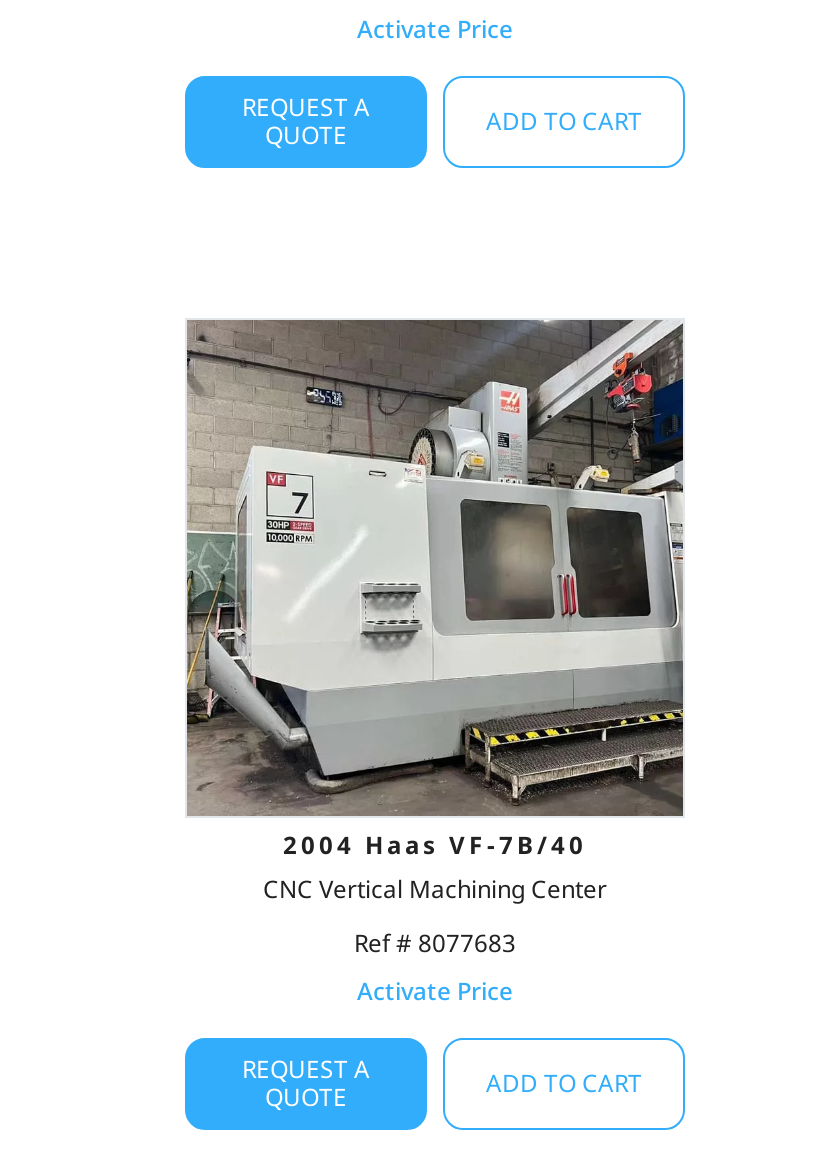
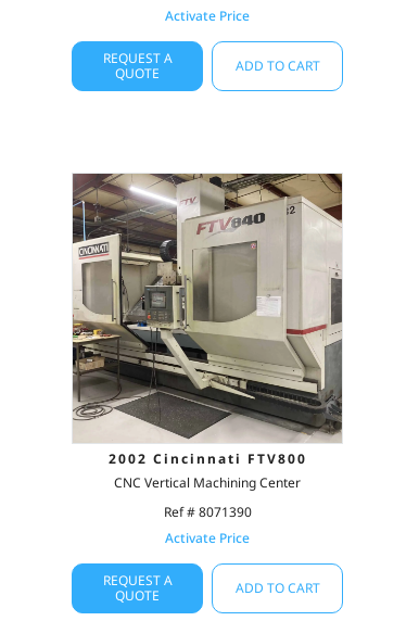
[185,320,685,862] [image] | 2004 Haas VF-7B/40 -> [72,173,343,468] [image] | 2002 Cincinnati FTV800
[354,926,516,960] Ref # 8077683 -> [163,503,251,521] Ref # 8071390

